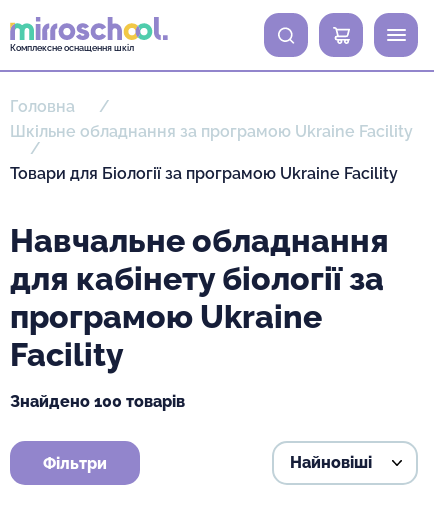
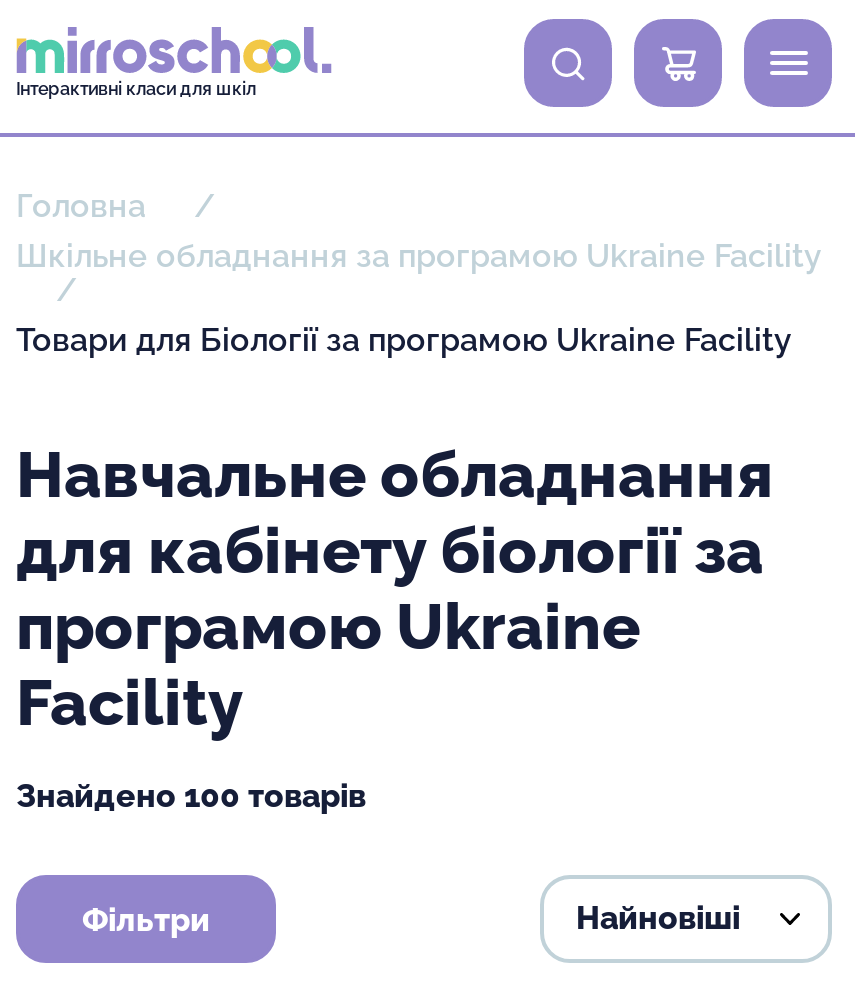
[10,43,134,53] Комплексне оснащення шкіл -> [16,79,256,99] Інтерактивні класи для шкіл

